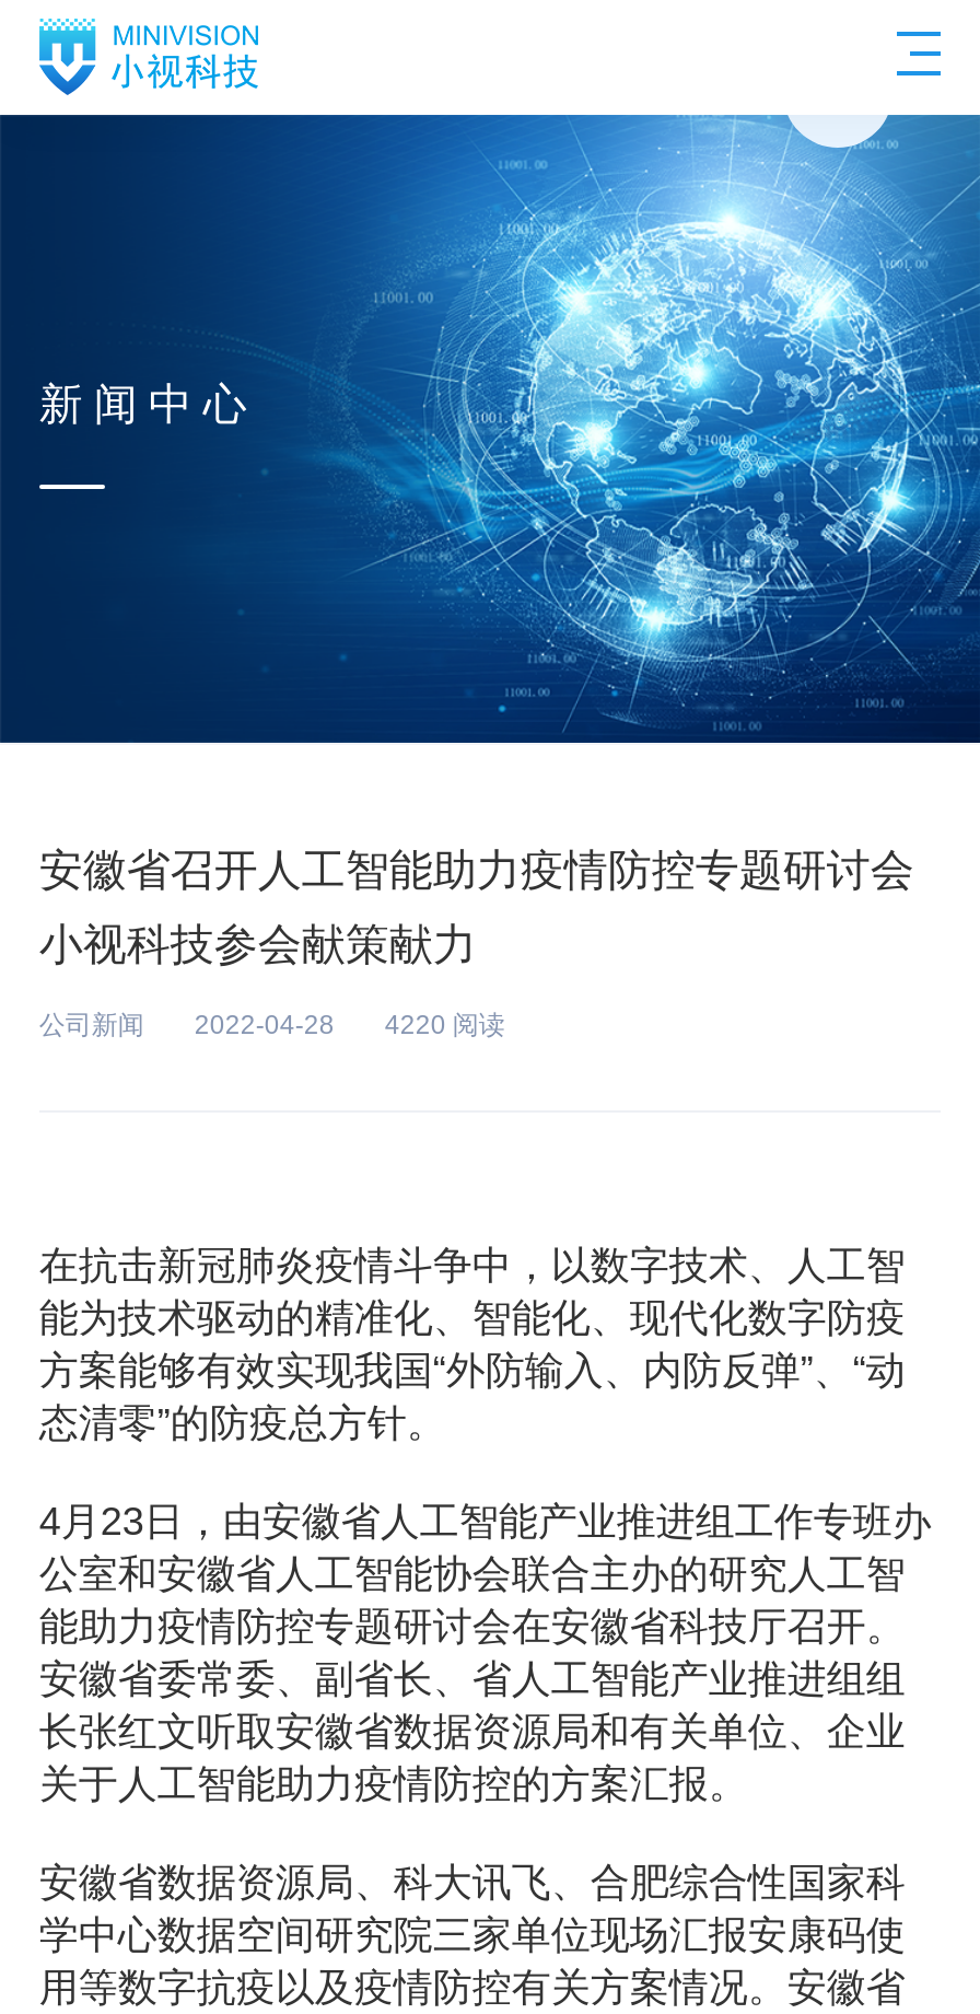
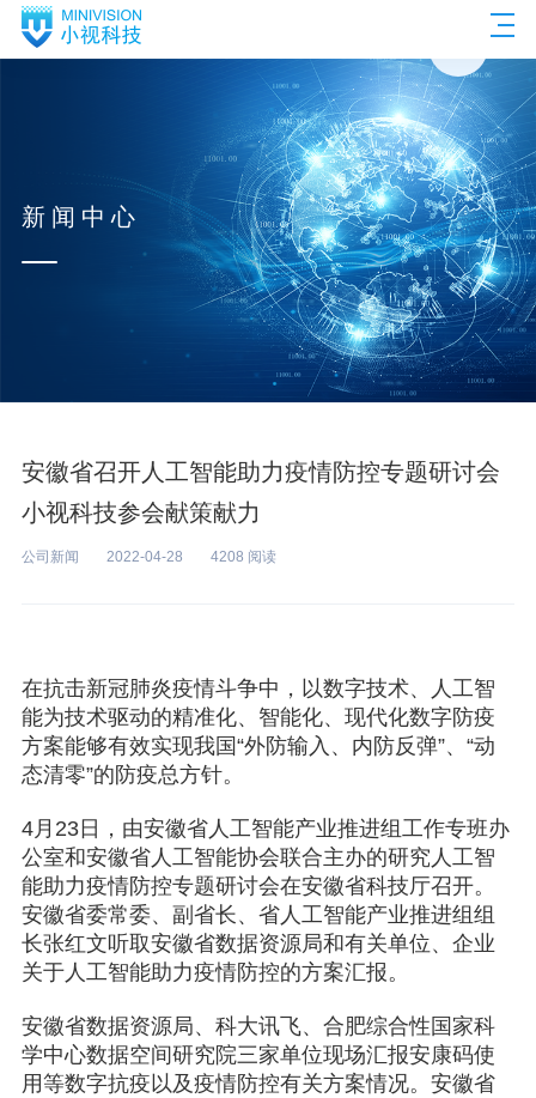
[39,1009,505,1040] 公司新闻 2022-04-28 4220 阅读 -> [21,548,276,565] 公司新闻 2022-04-28 4208 阅读

